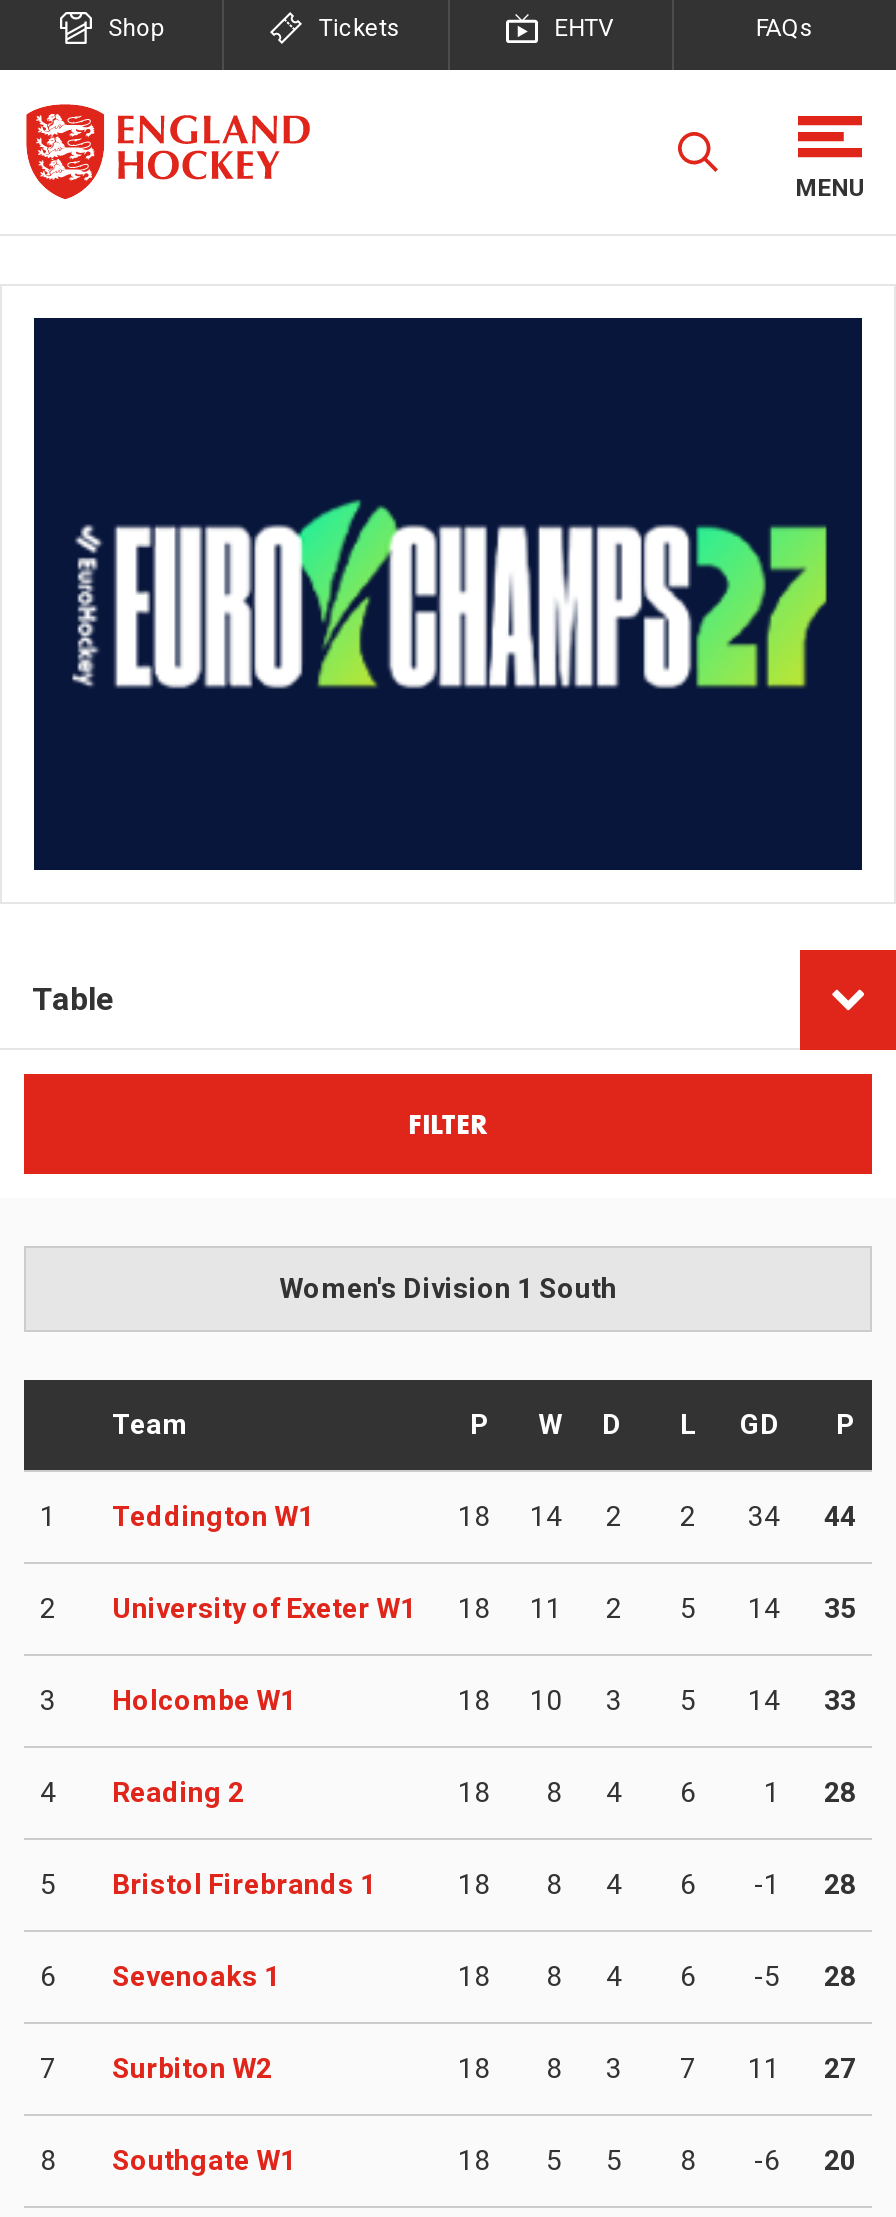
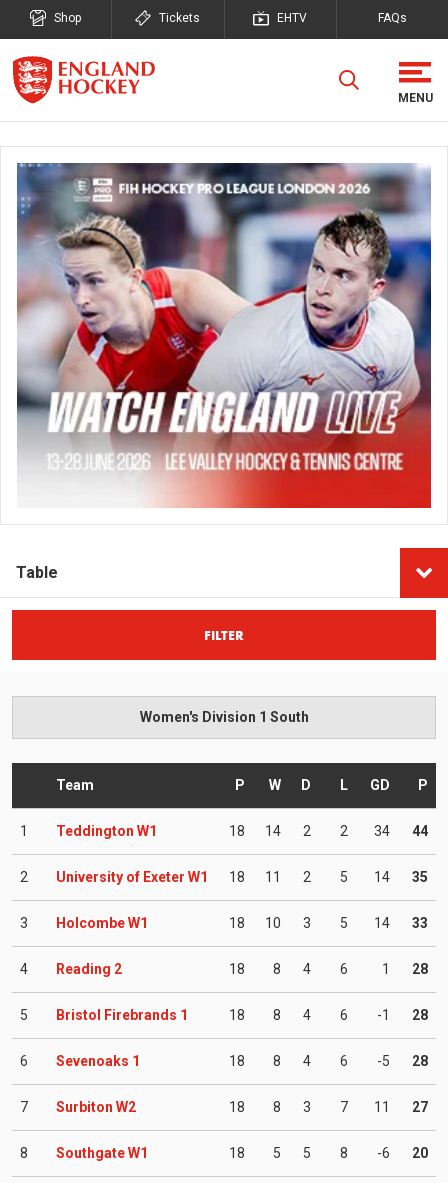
[34,316,864,872] [image] -> [16,162,432,509] [image]

